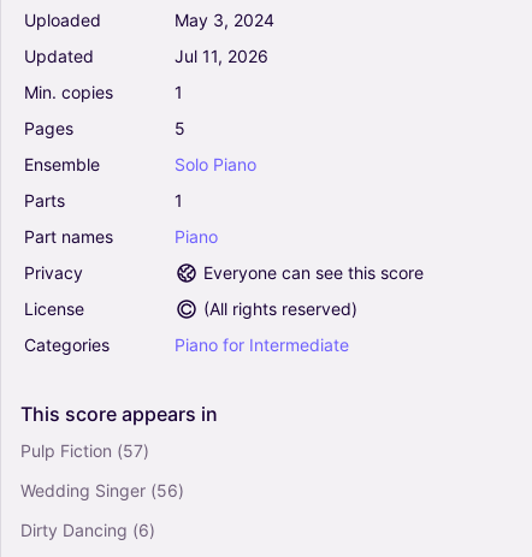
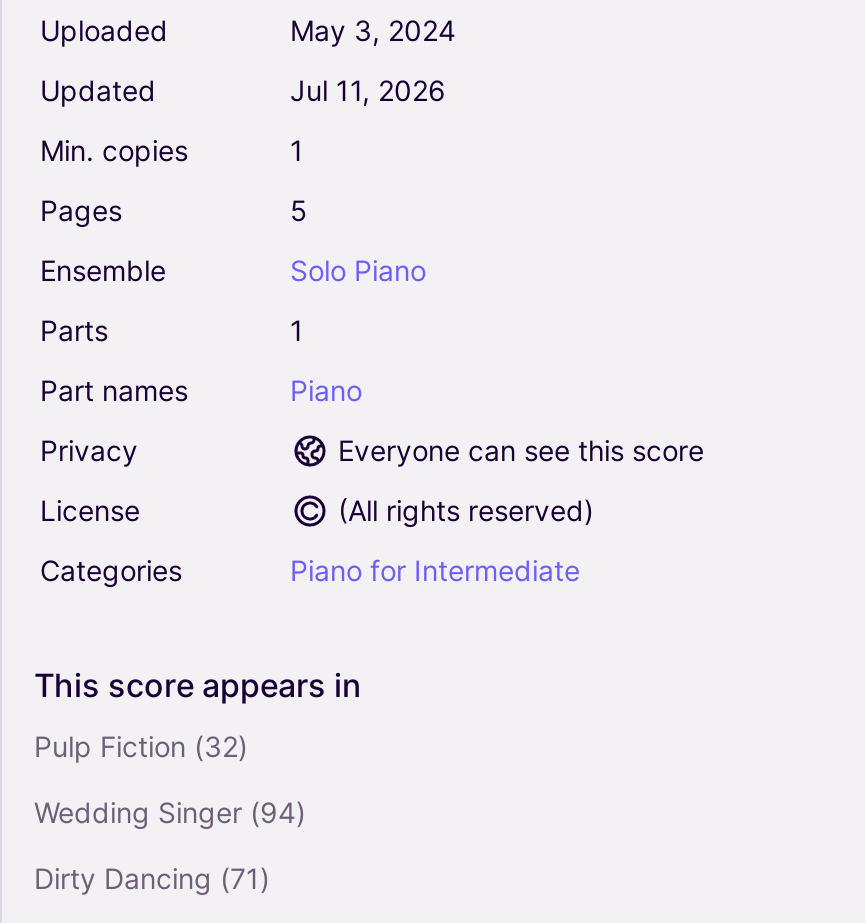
[20,441,149,461] Pulp Fiction (57) -> [34,730,248,764] Pulp Fiction (32)
[20,480,184,501] Wedding Singer (56) -> [34,796,306,830] Wedding Singer (94)
[20,520,155,541] Dirty Dancing (6) -> [34,862,270,896] Dirty Dancing (71)

